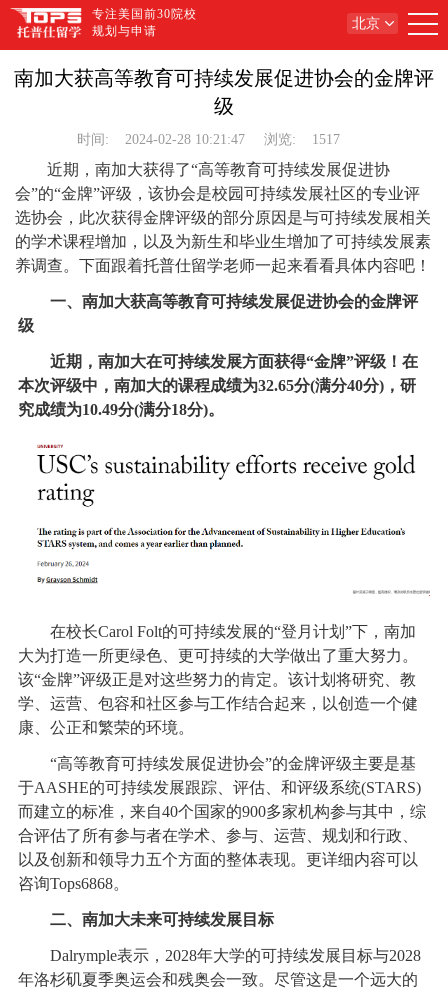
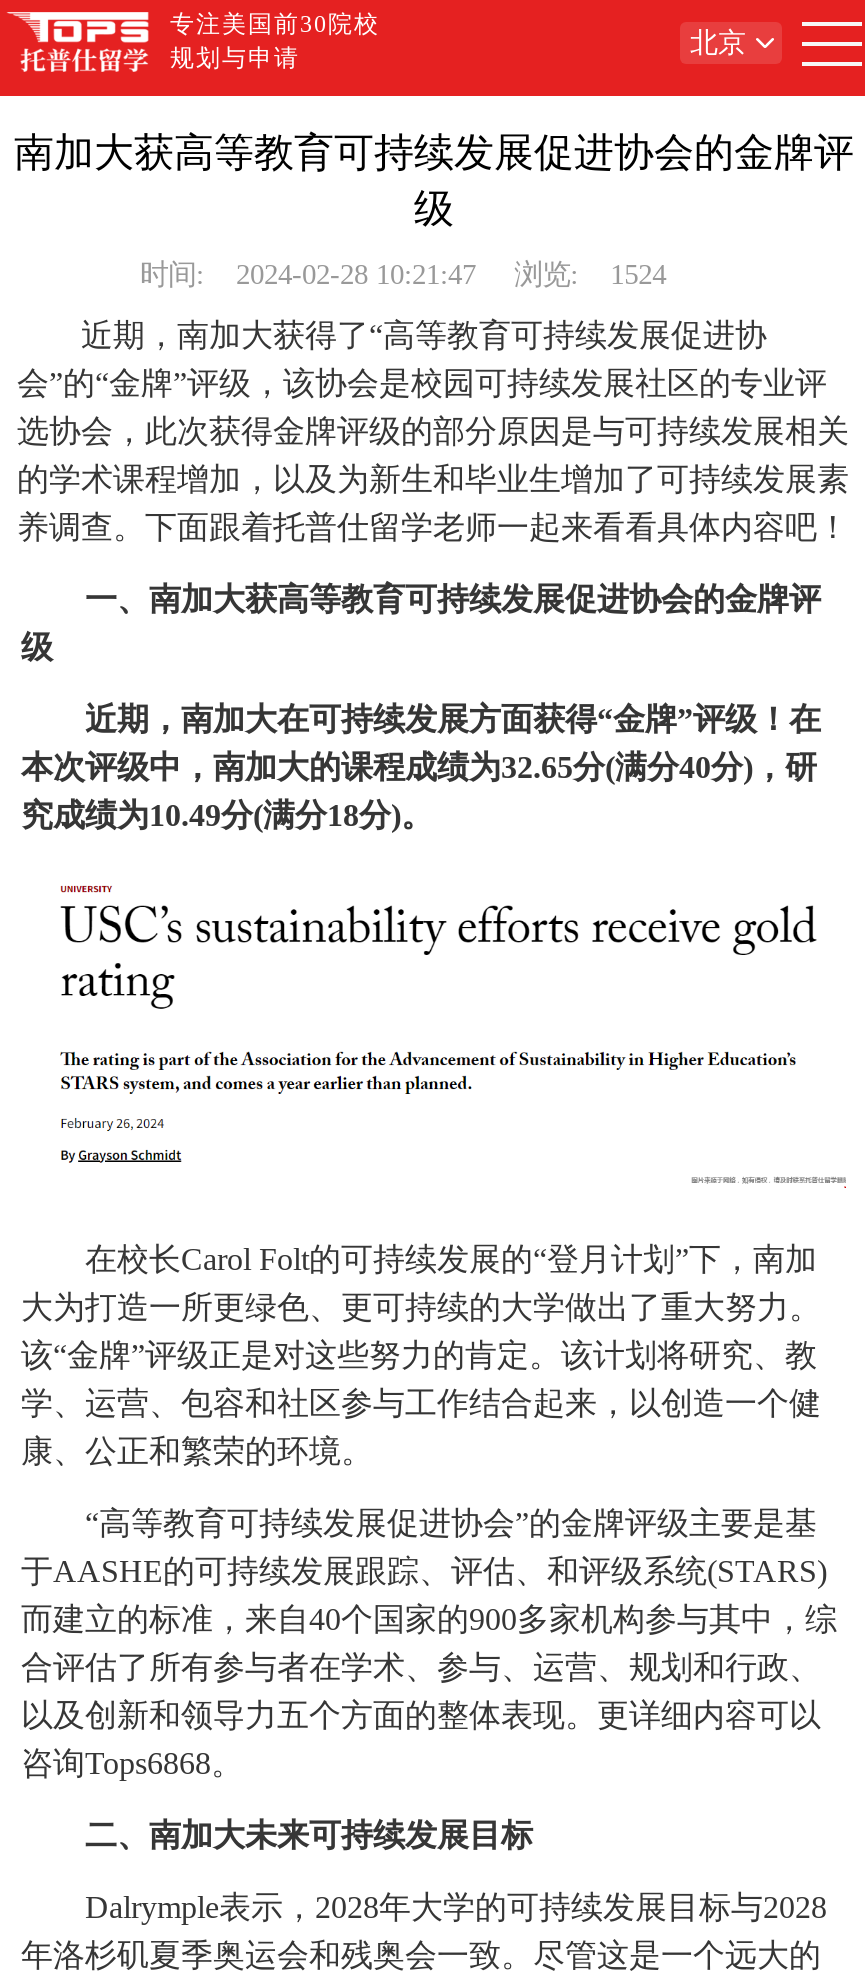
[77,131,340,147] 时间: 2024-02-28 10:21:47 浏览: 1517 -> [140,258,666,290] 时间: 2024-02-28 10:21:47 浏览: 1524

